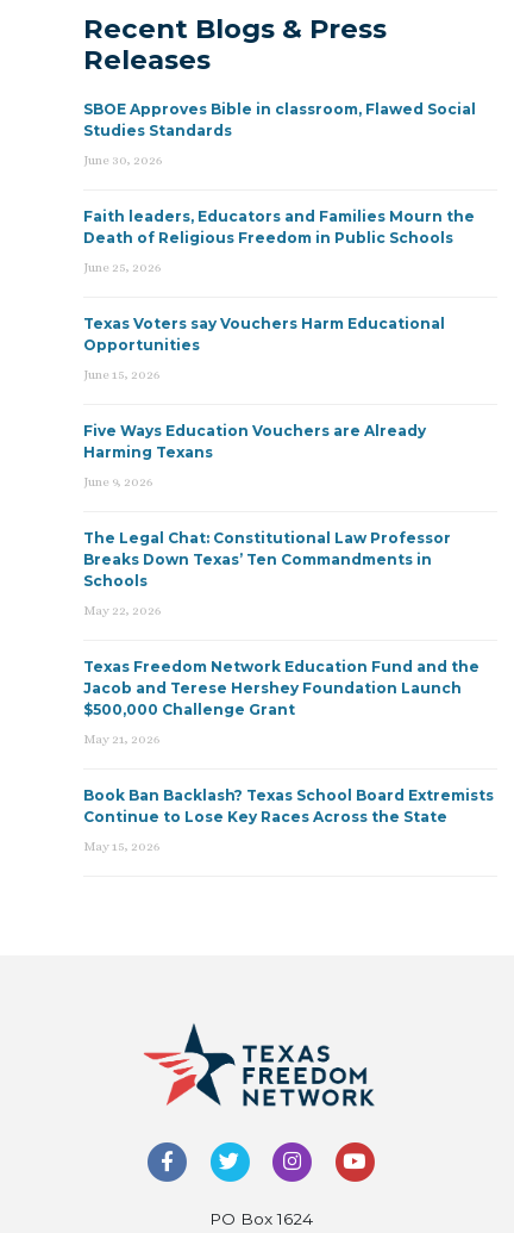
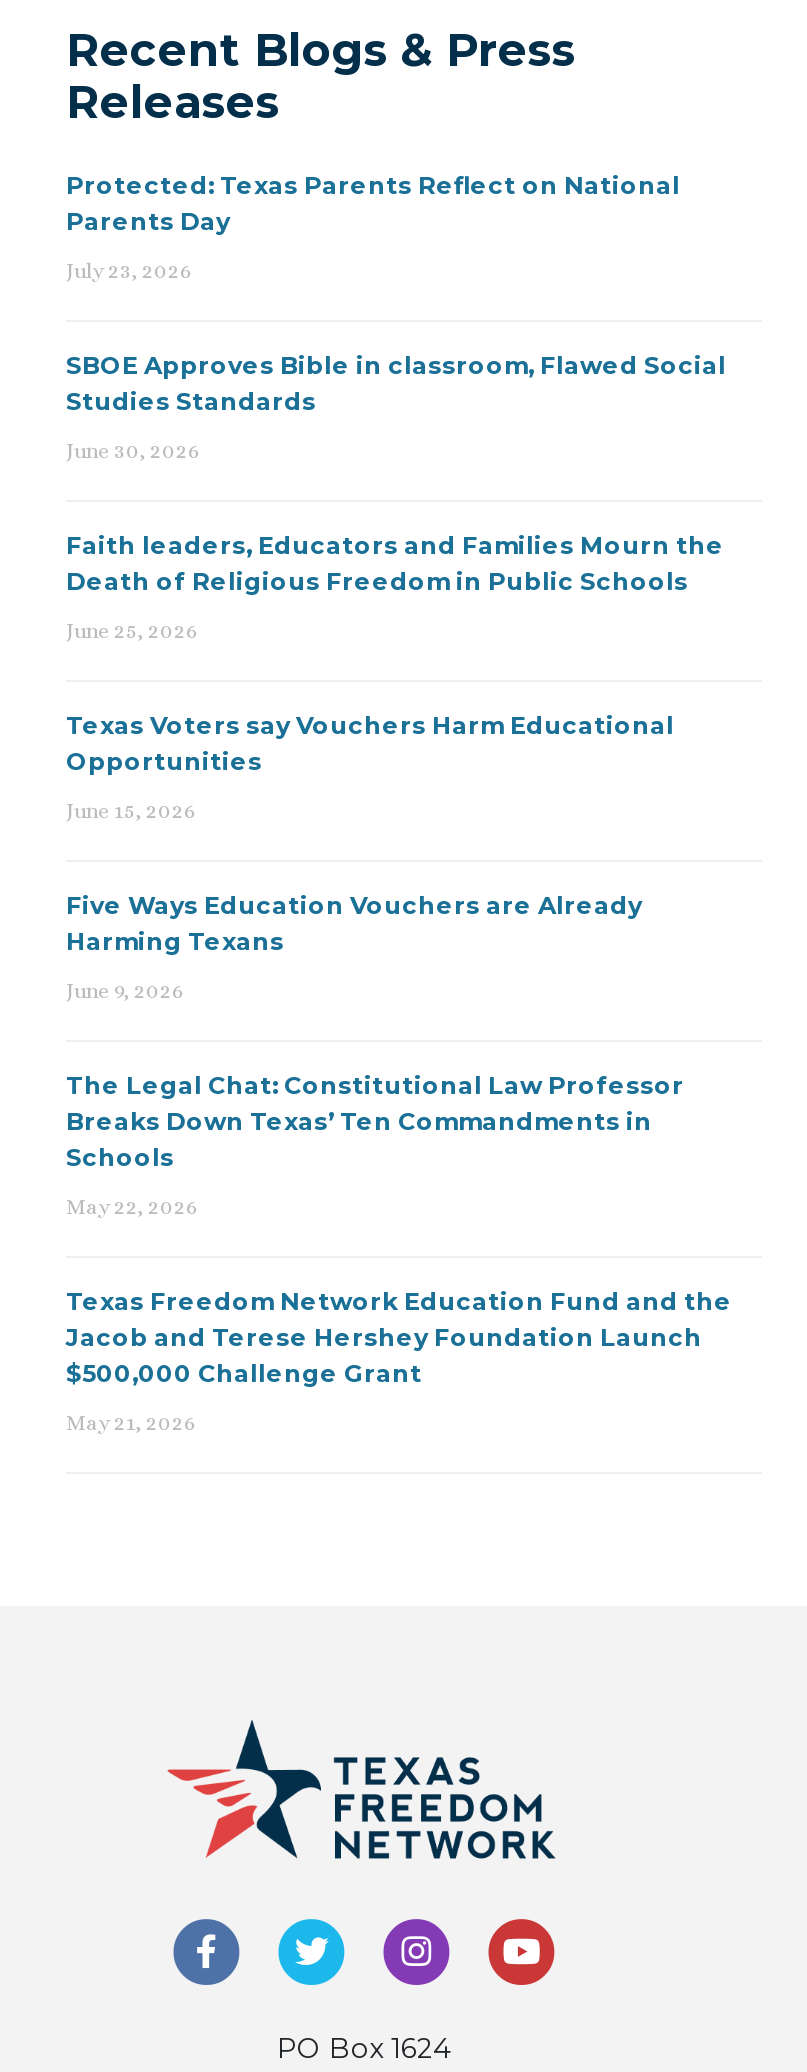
none -> [66,169,680,283] Protected: Texas Parents Reflect on National | Parents Day | July 23, 2026
moved [83,100,479,747] -> [66,349,732,1435]: SBOE Approves Bible in classroom, Flawed Social | Studies Standards | June 30, 2026 | ... | $500,000 Challenge Grant | May 21, 2026
[83,786,494,854] Book Ban Backlash? Texas School Board Extremists | Continue to Lose Key Races Across the State | May 15, 2026 -> none

